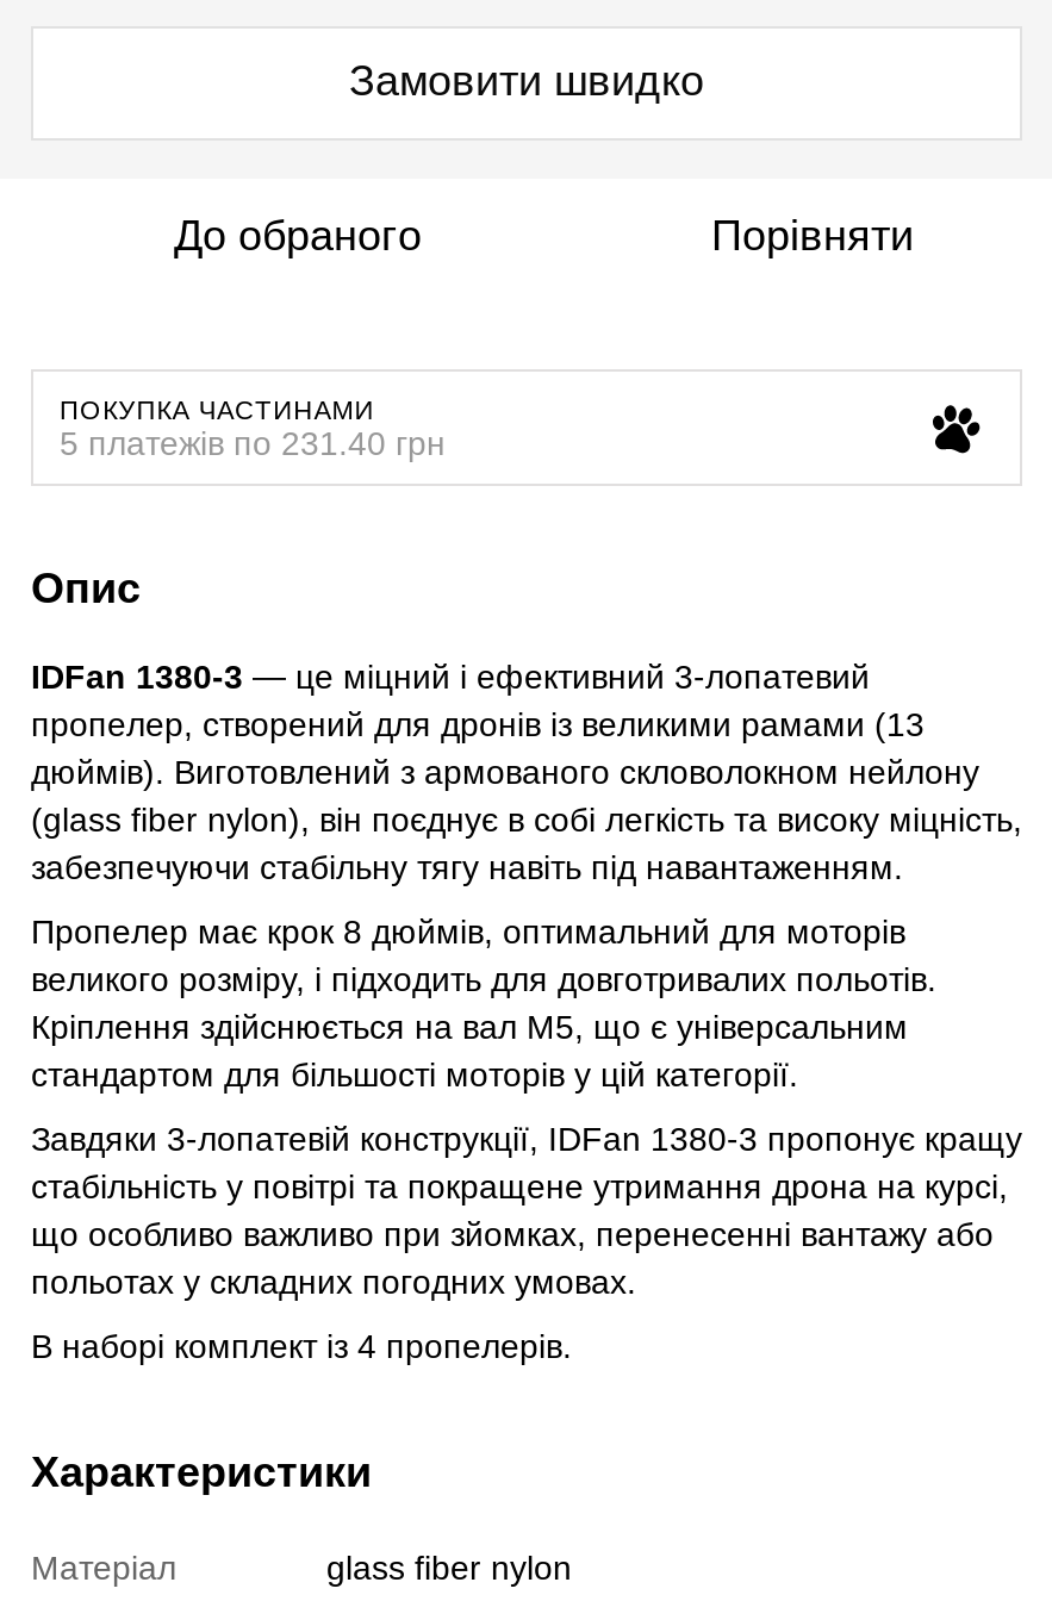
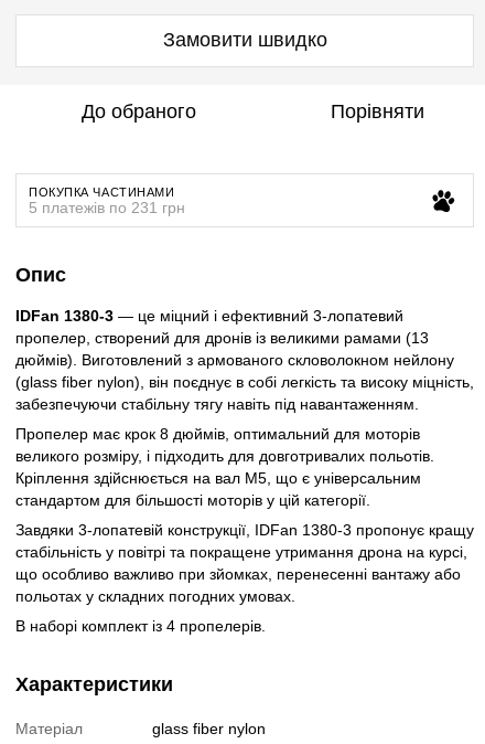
[60,423,446,461] 5 платежів по 231.40 грн -> [29,198,185,216] 5 платежів по 231 грн

